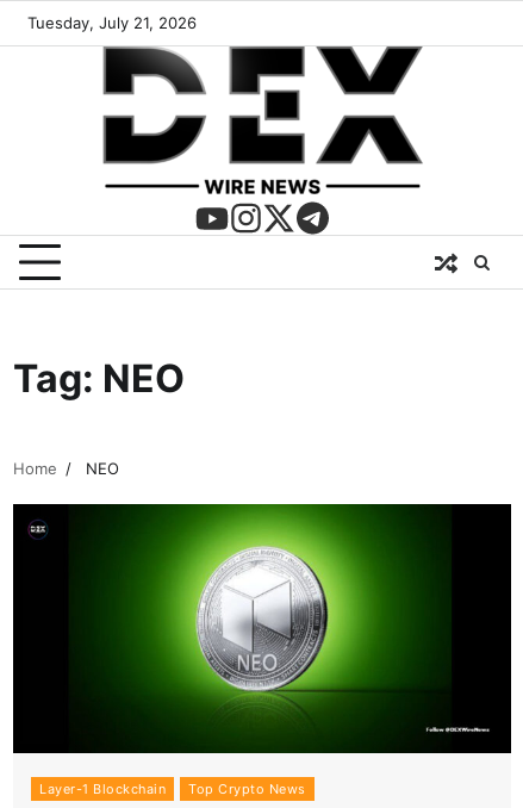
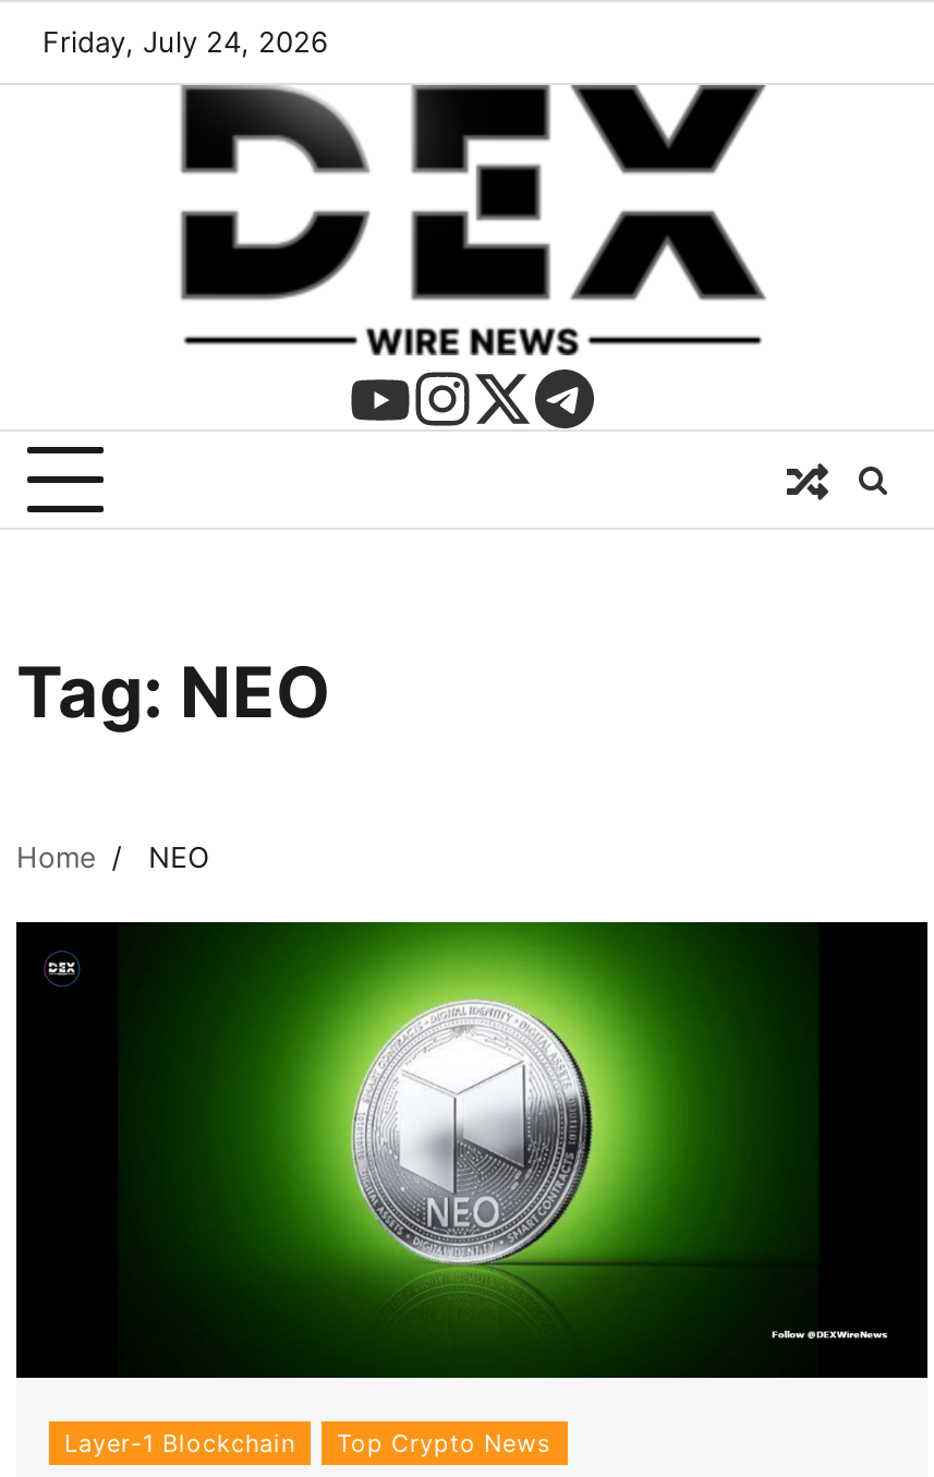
[27,13,197,32] Tuesday, July 21, 2026 -> [43,24,328,59] Friday, July 24, 2026

